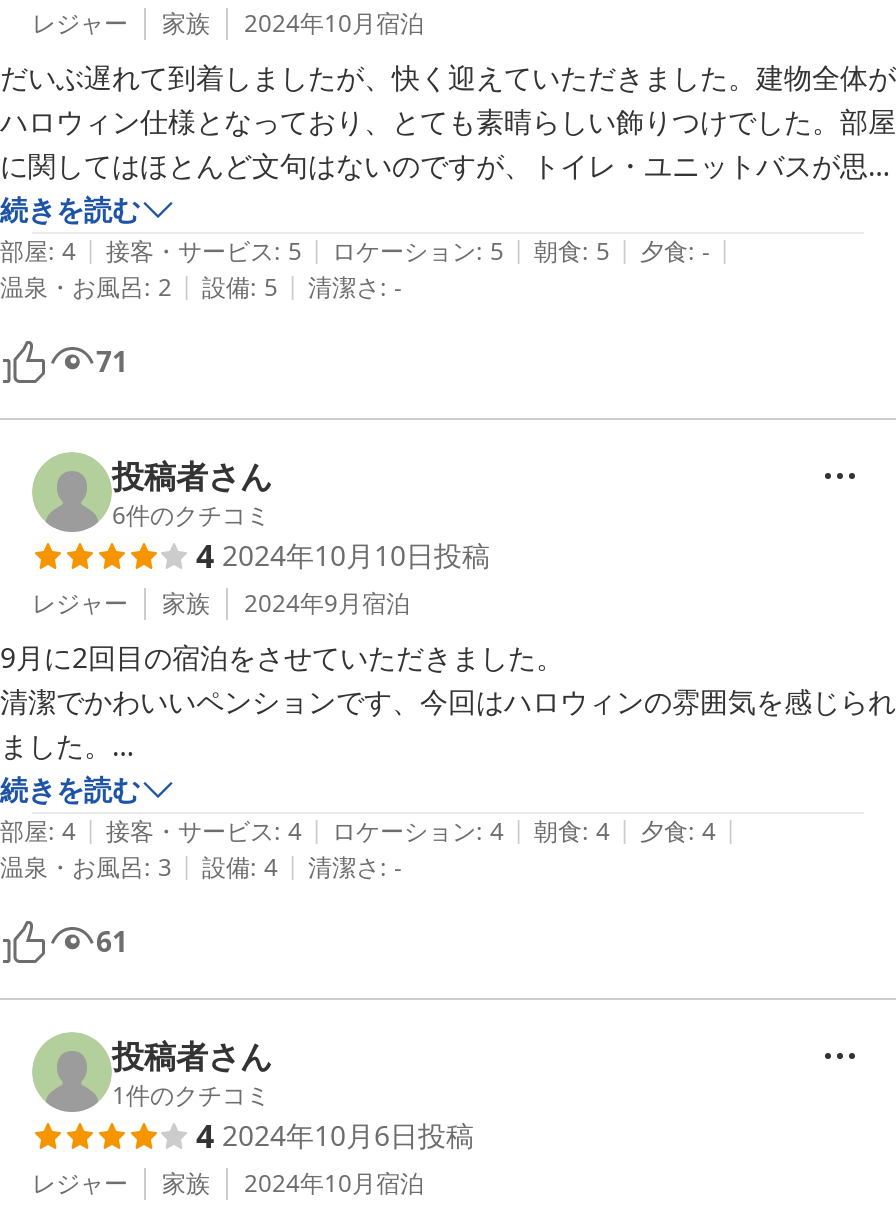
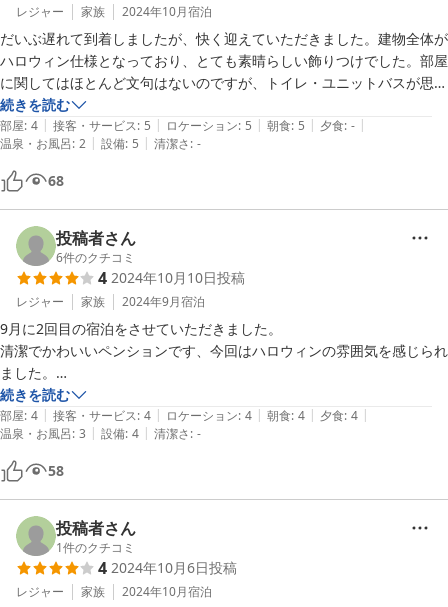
[96,342,128,380] 71 -> [48,171,64,190] 68
[96,922,128,960] 61 -> [48,461,64,480] 58

